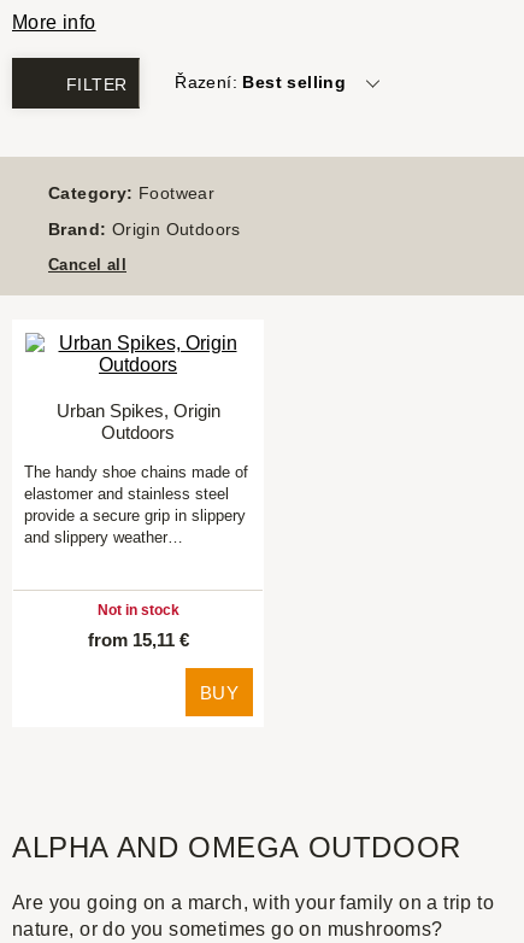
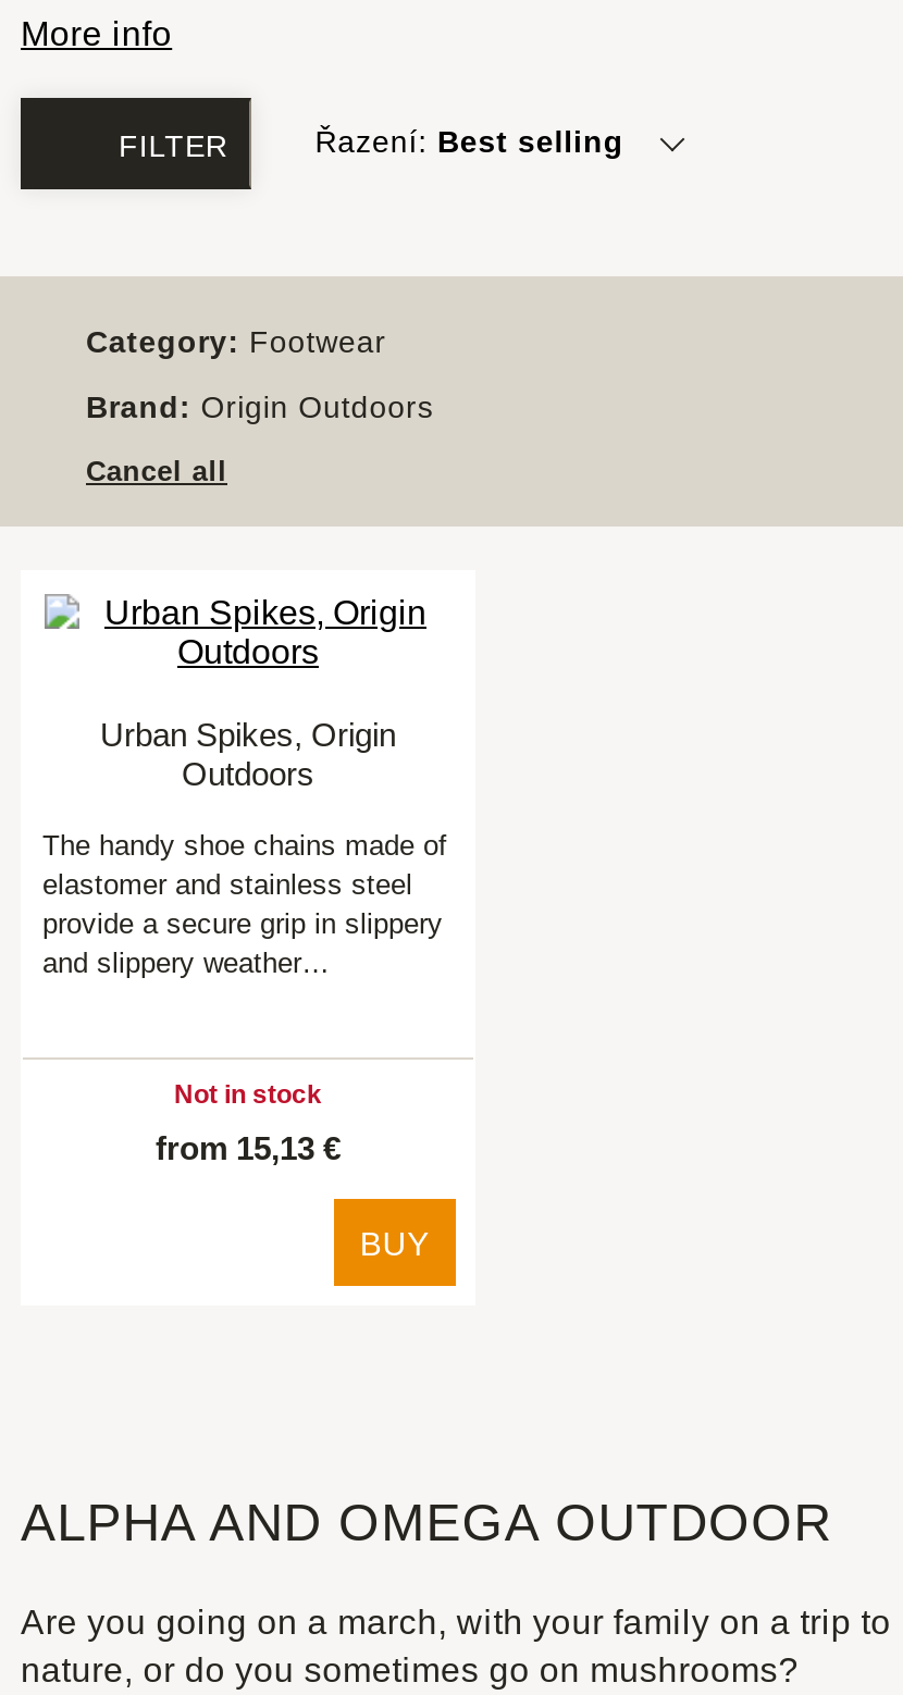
[87,629,189,650] from 15,11 € -> [156,1129,341,1166] from 15,13 €

